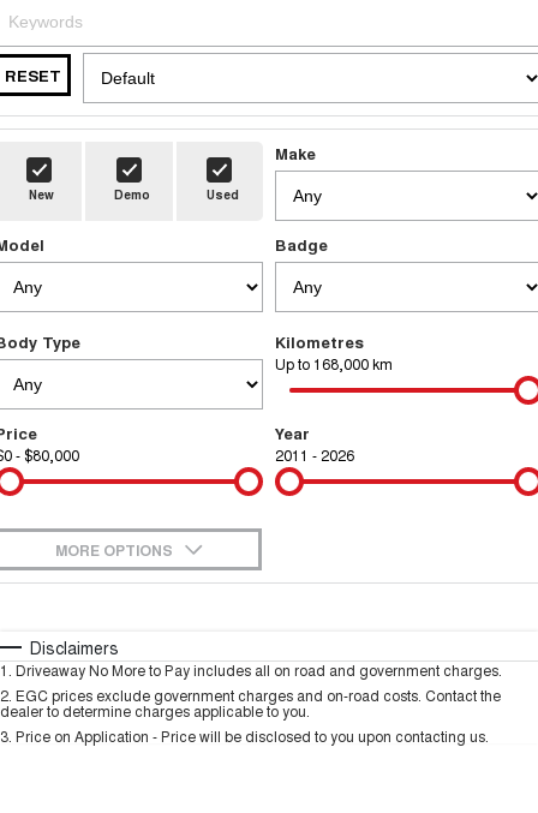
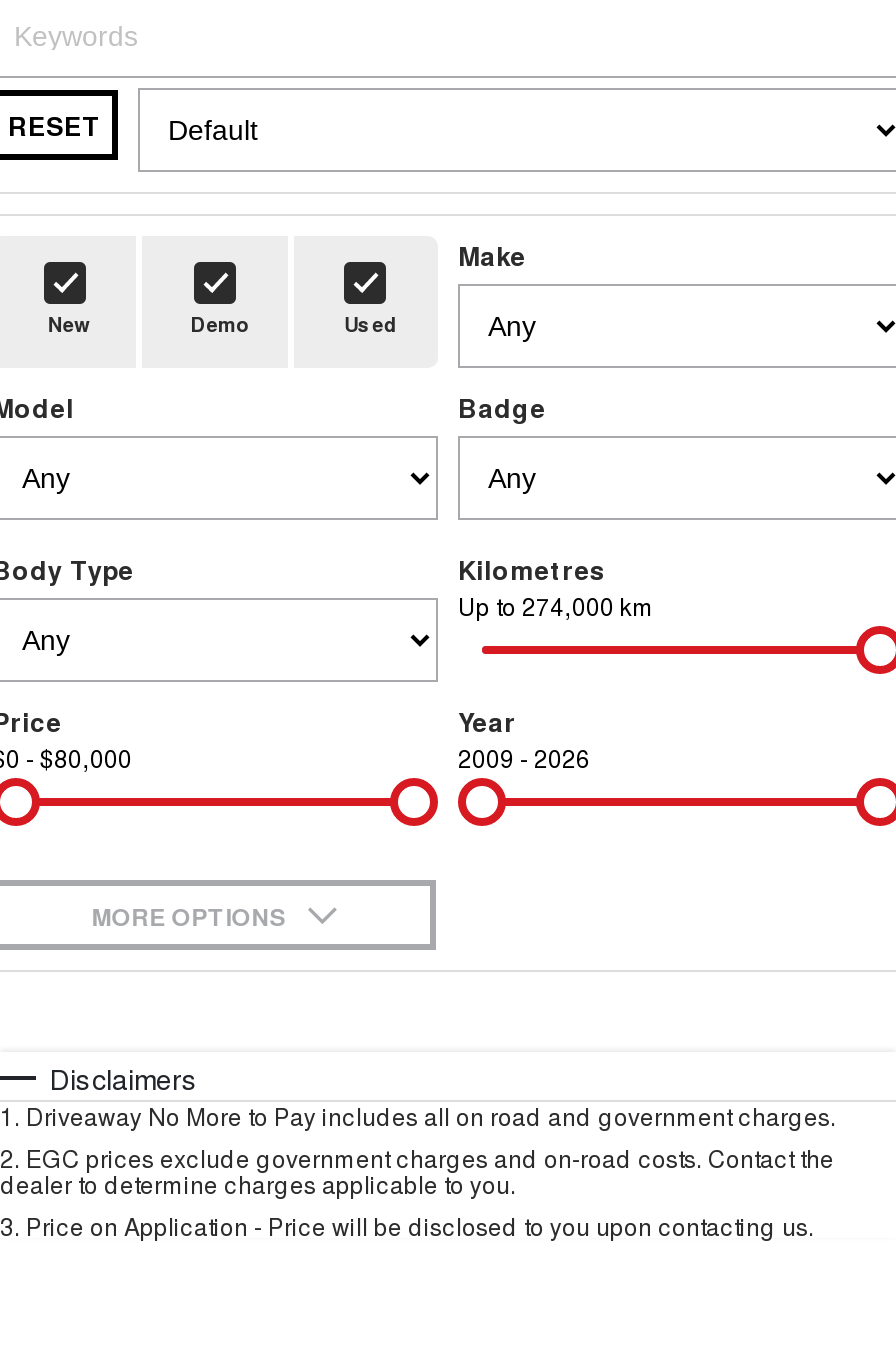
[275,353,393,373] Up to 168,000 km -> [458,588,654,622] Up to 274,000 km
[275,444,354,465] 2011 - 2026 -> [458,740,590,774] 2009 - 2026

